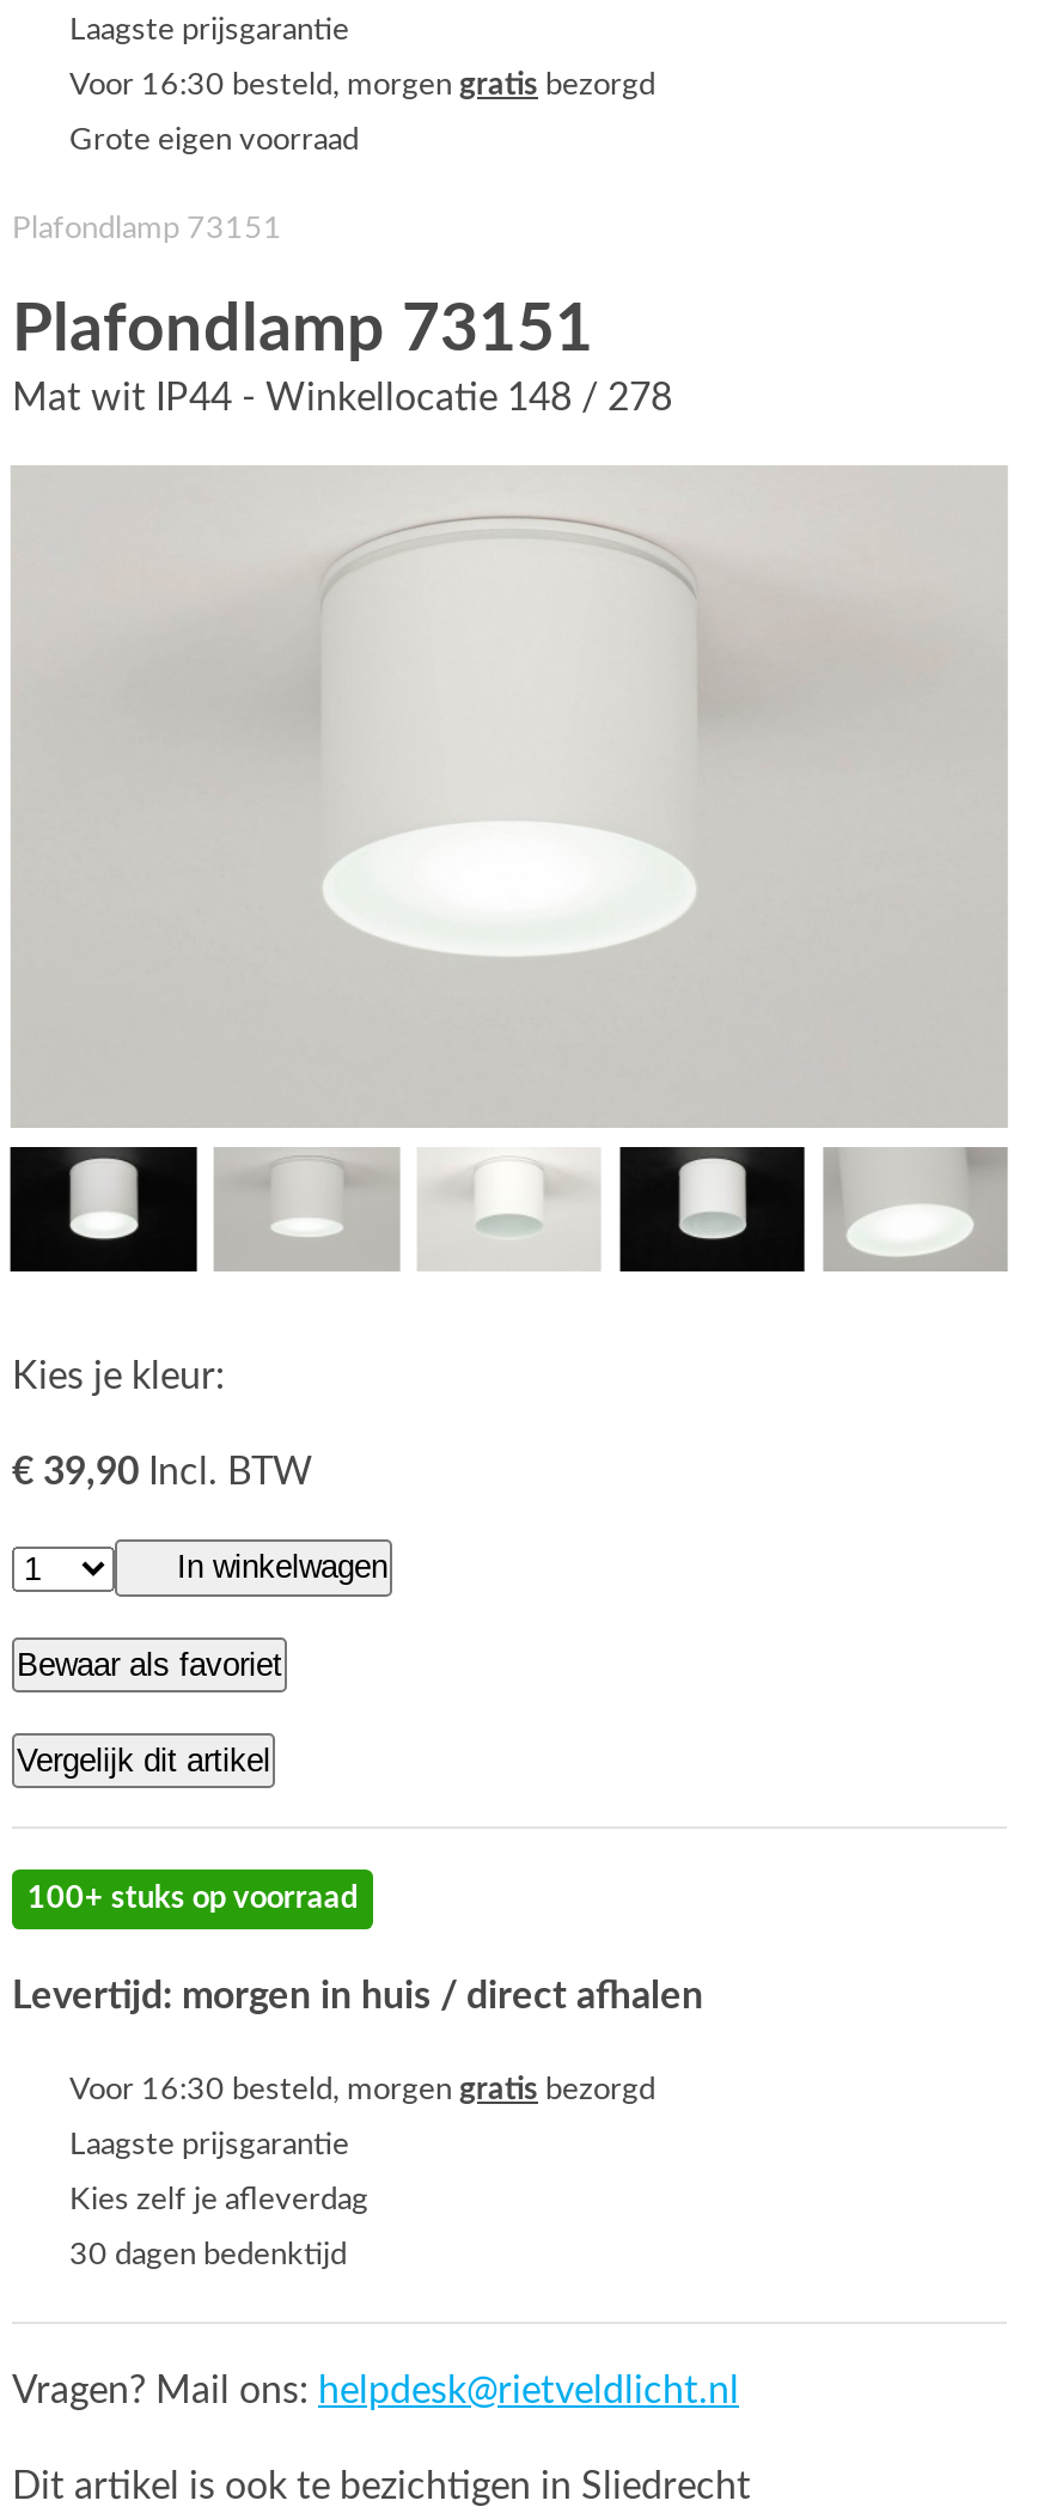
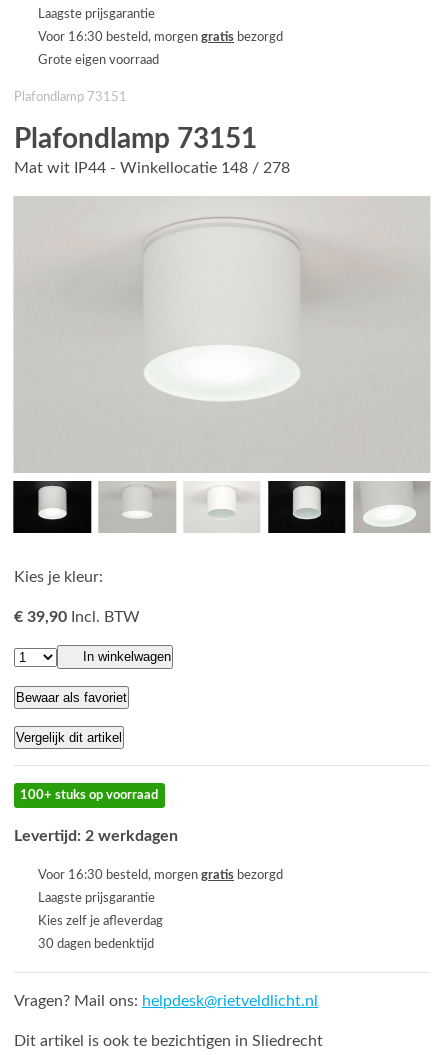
[12,1978,703,2016] Levertijd: morgen in huis / direct afhalen -> [14,828,178,844] Levertijd: 2 werkdagen

